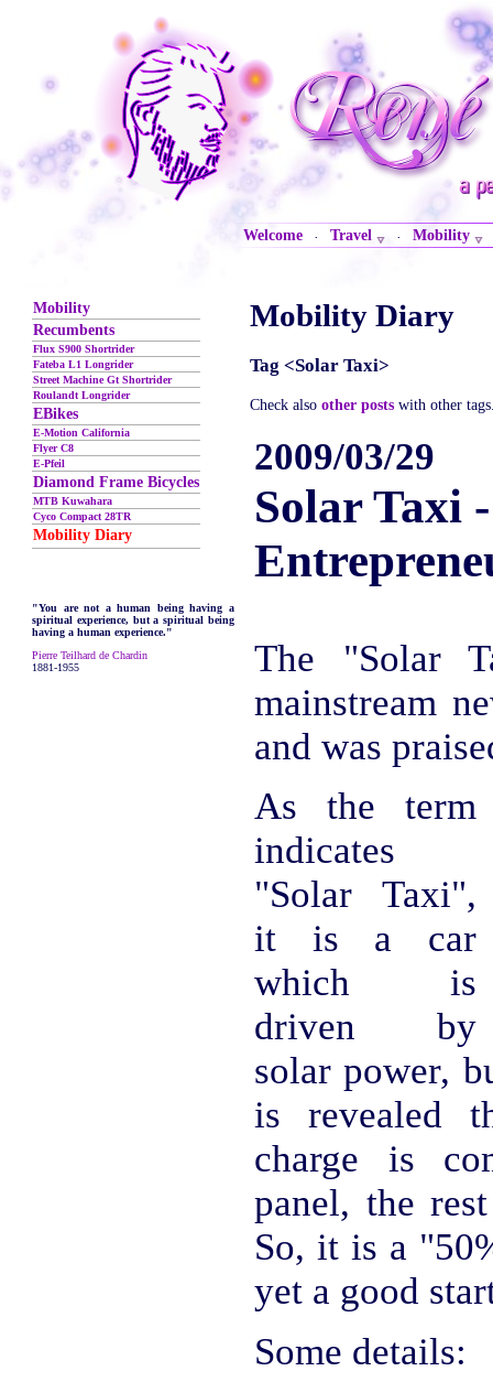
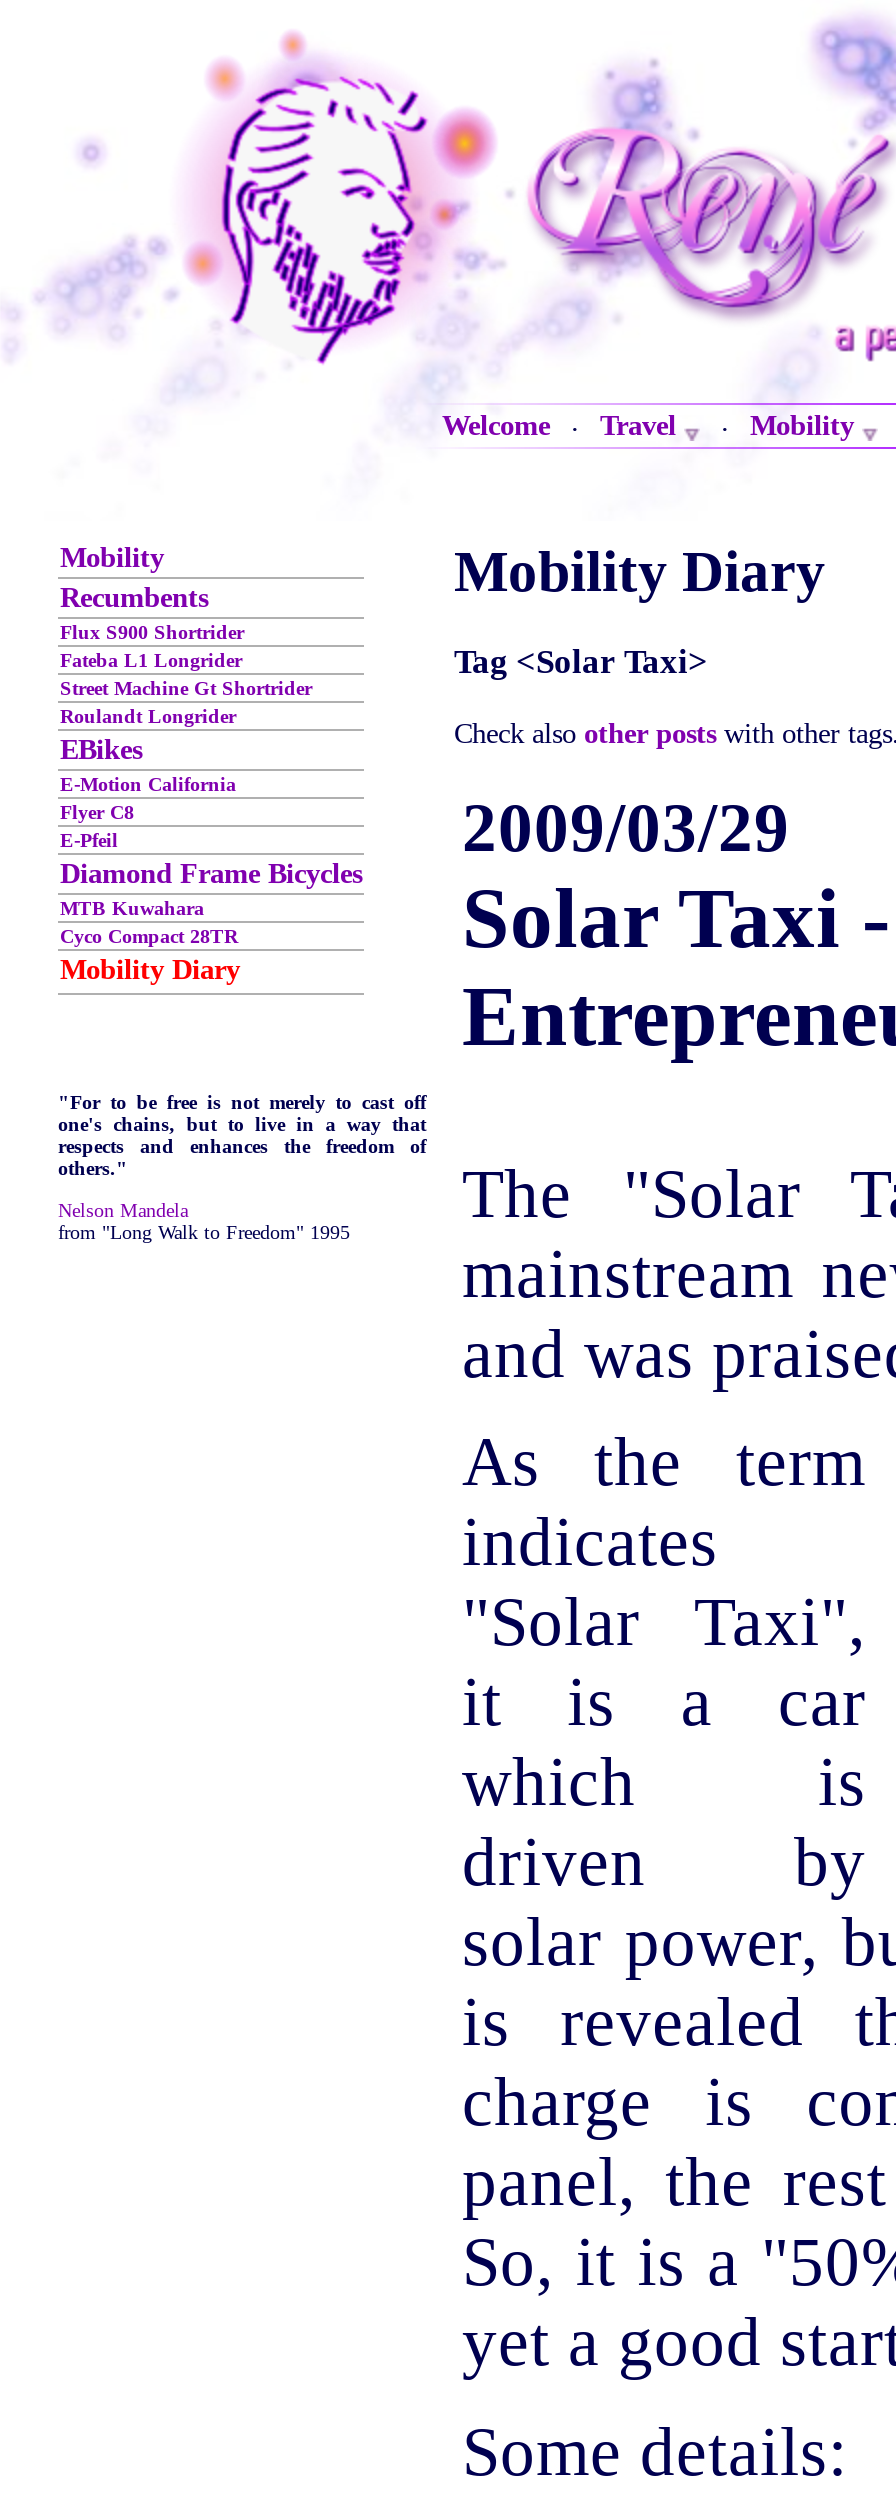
[32,602,234,639] "You are not a human being having a | spiritual experience, but a spiritual being | having a human experience." -> [58,1092,426,1180] "For to be free is not merely to cast off | one's chains, but to live in a way that | respects and enhances the freedom of | others."
[32,650,147,674] Pierre Teilhard de Chardin | 1881-1955 -> [58,1200,350,1244] Nelson Mandela | from "Long Walk to Freedom" 1995

